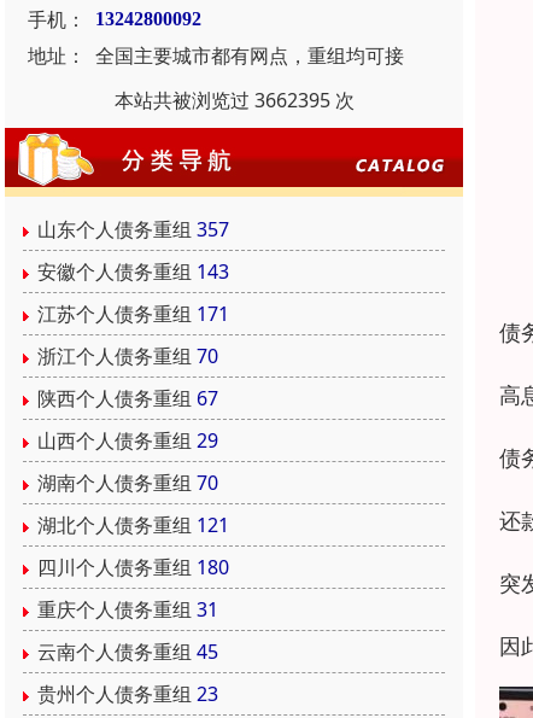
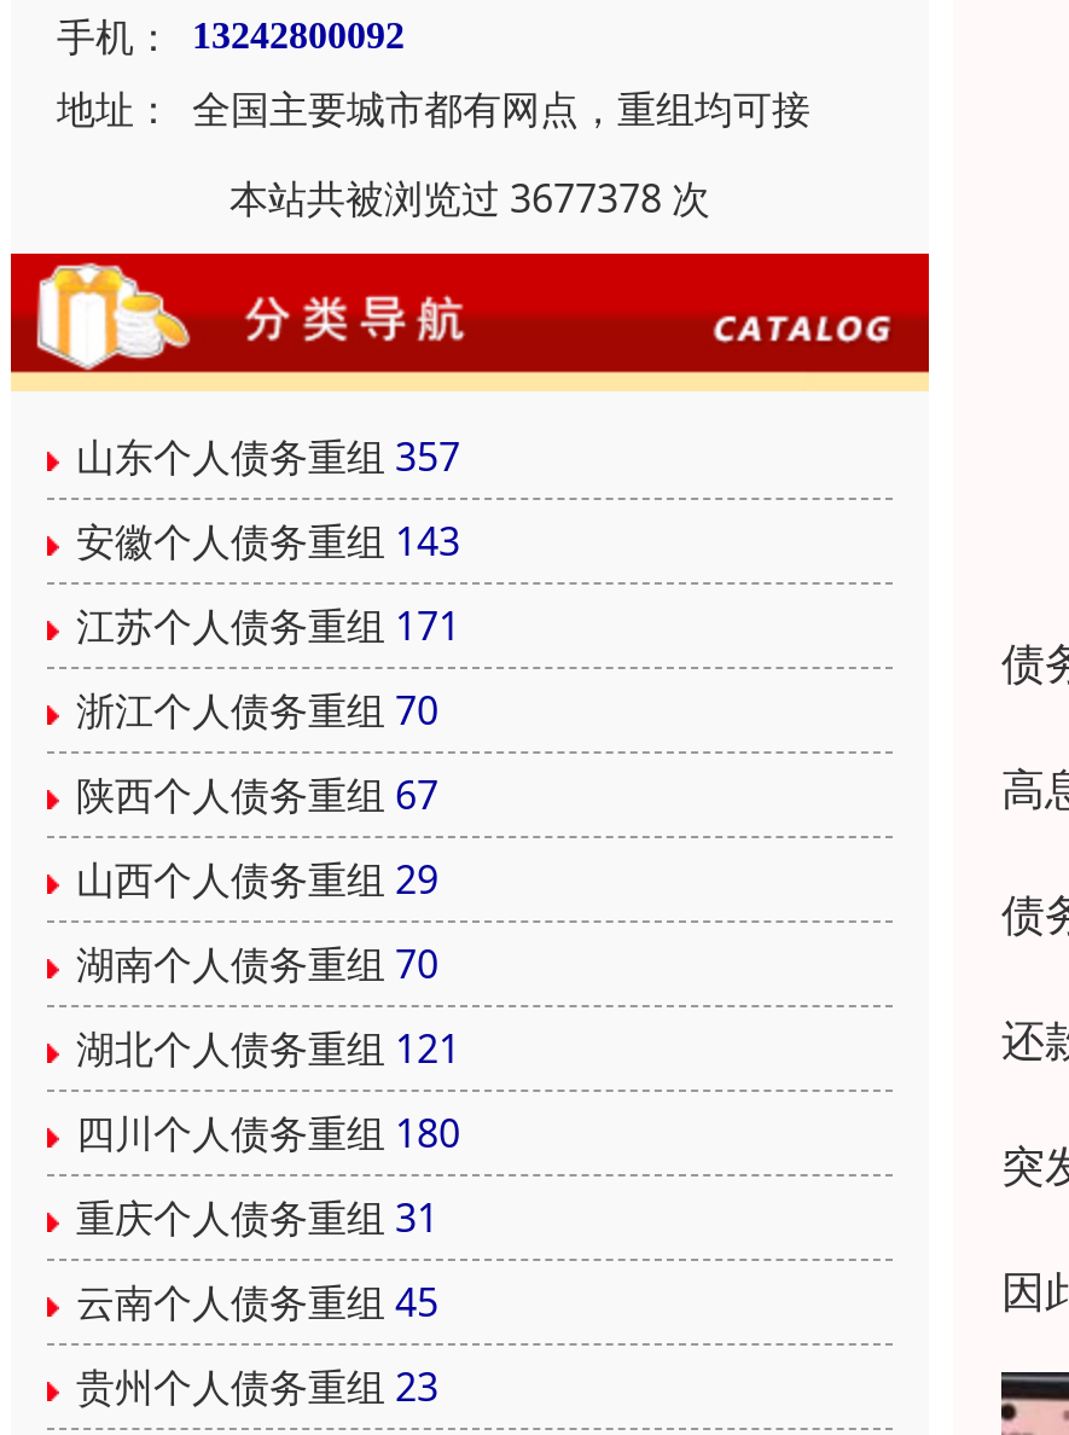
[114,87,354,114] 本站共被浏览过 3662395 次 -> [230,172,710,225] 本站共被浏览过 3677378 次

